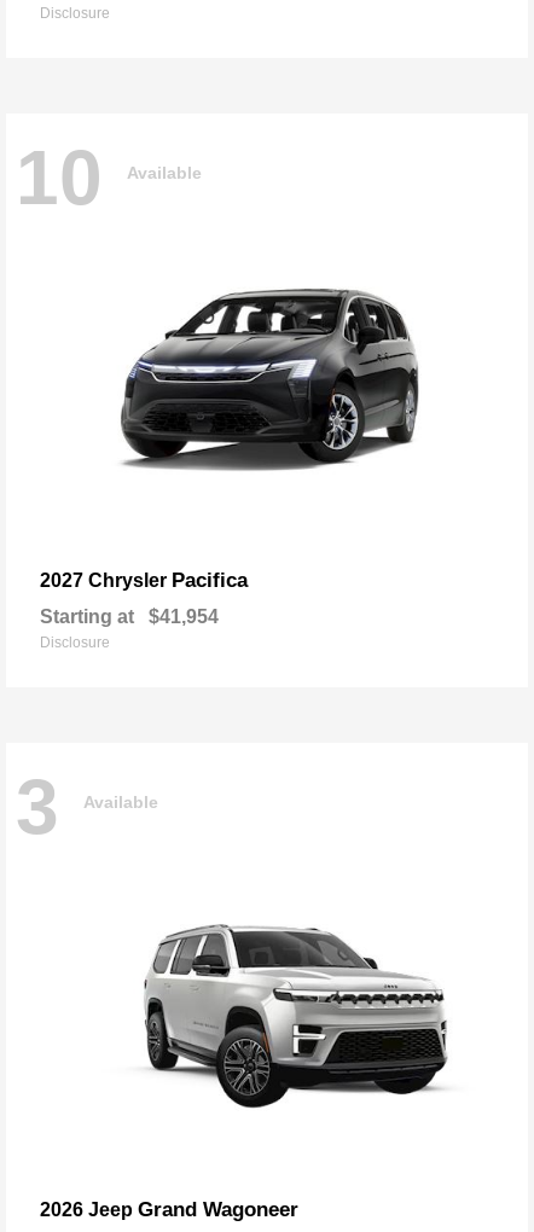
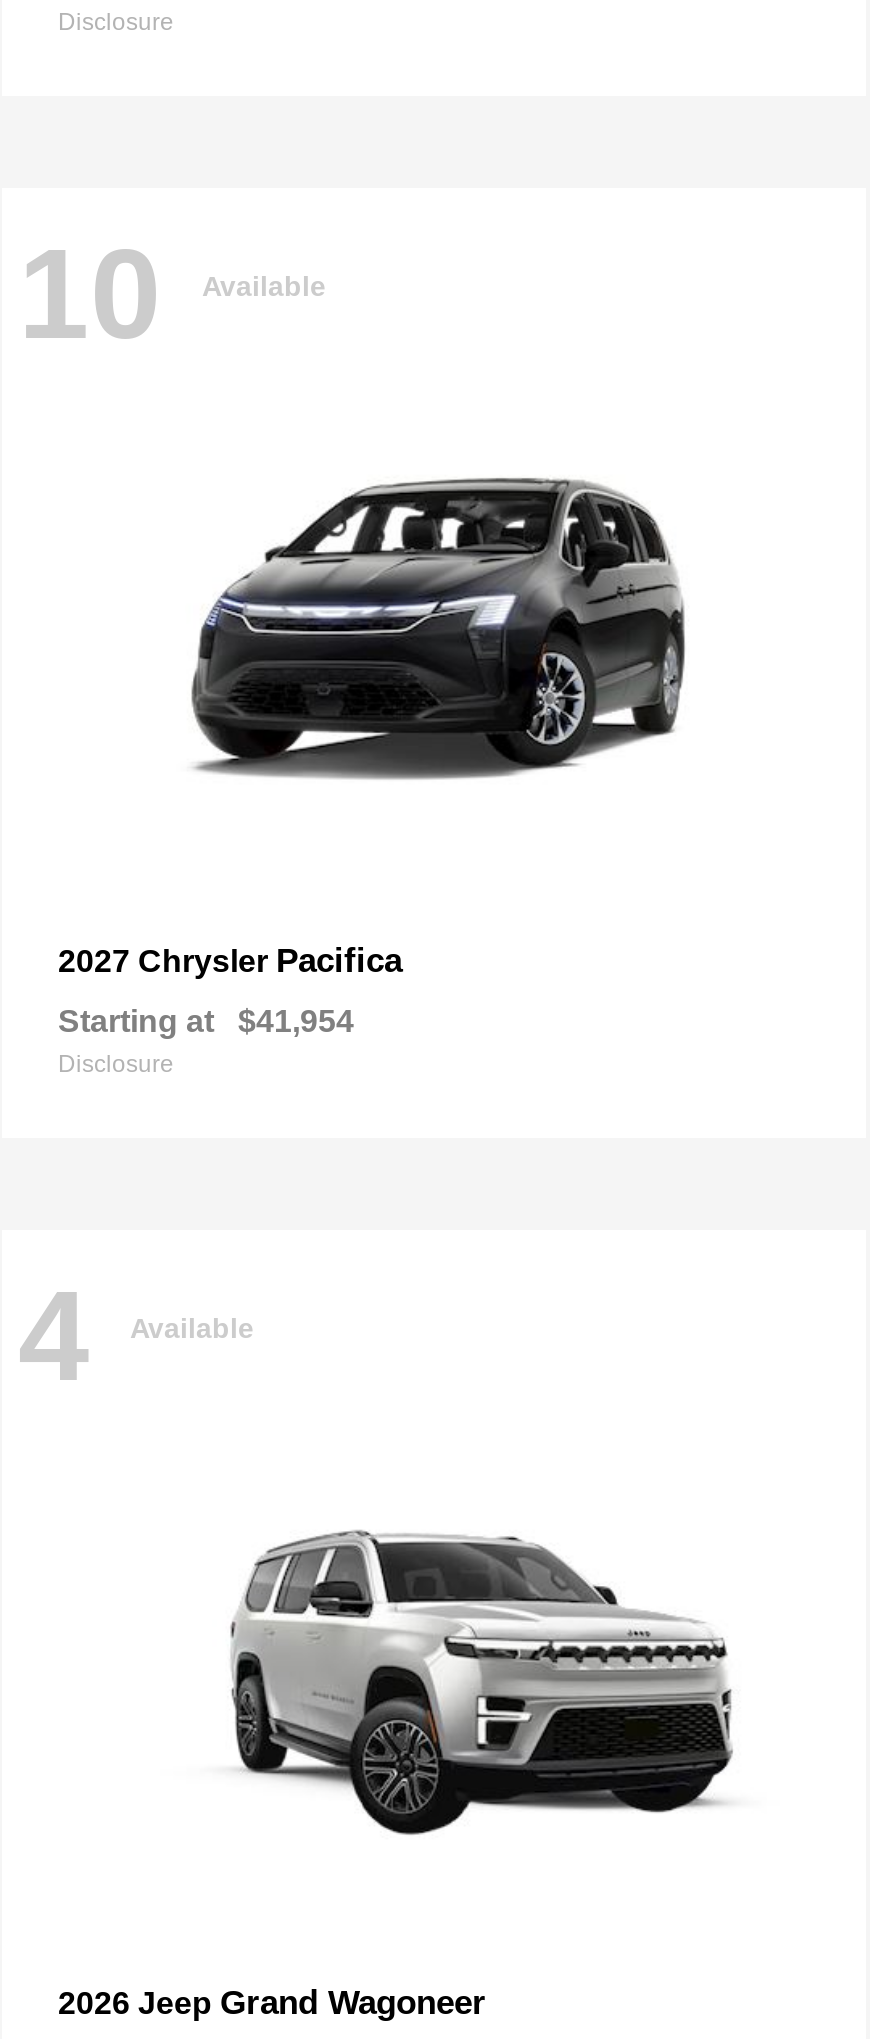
[16,763,158,850] 3 Available -> [18,1263,254,1407] 4 Available

